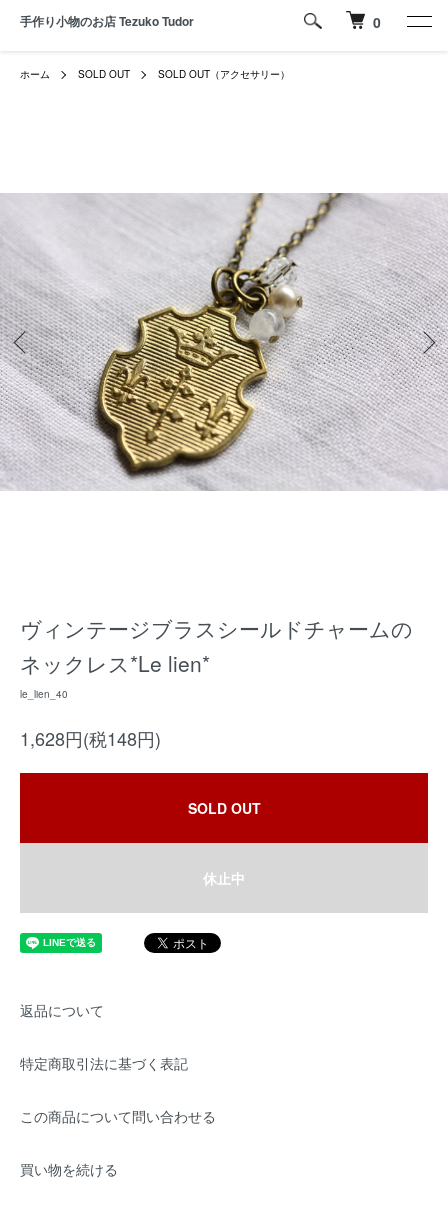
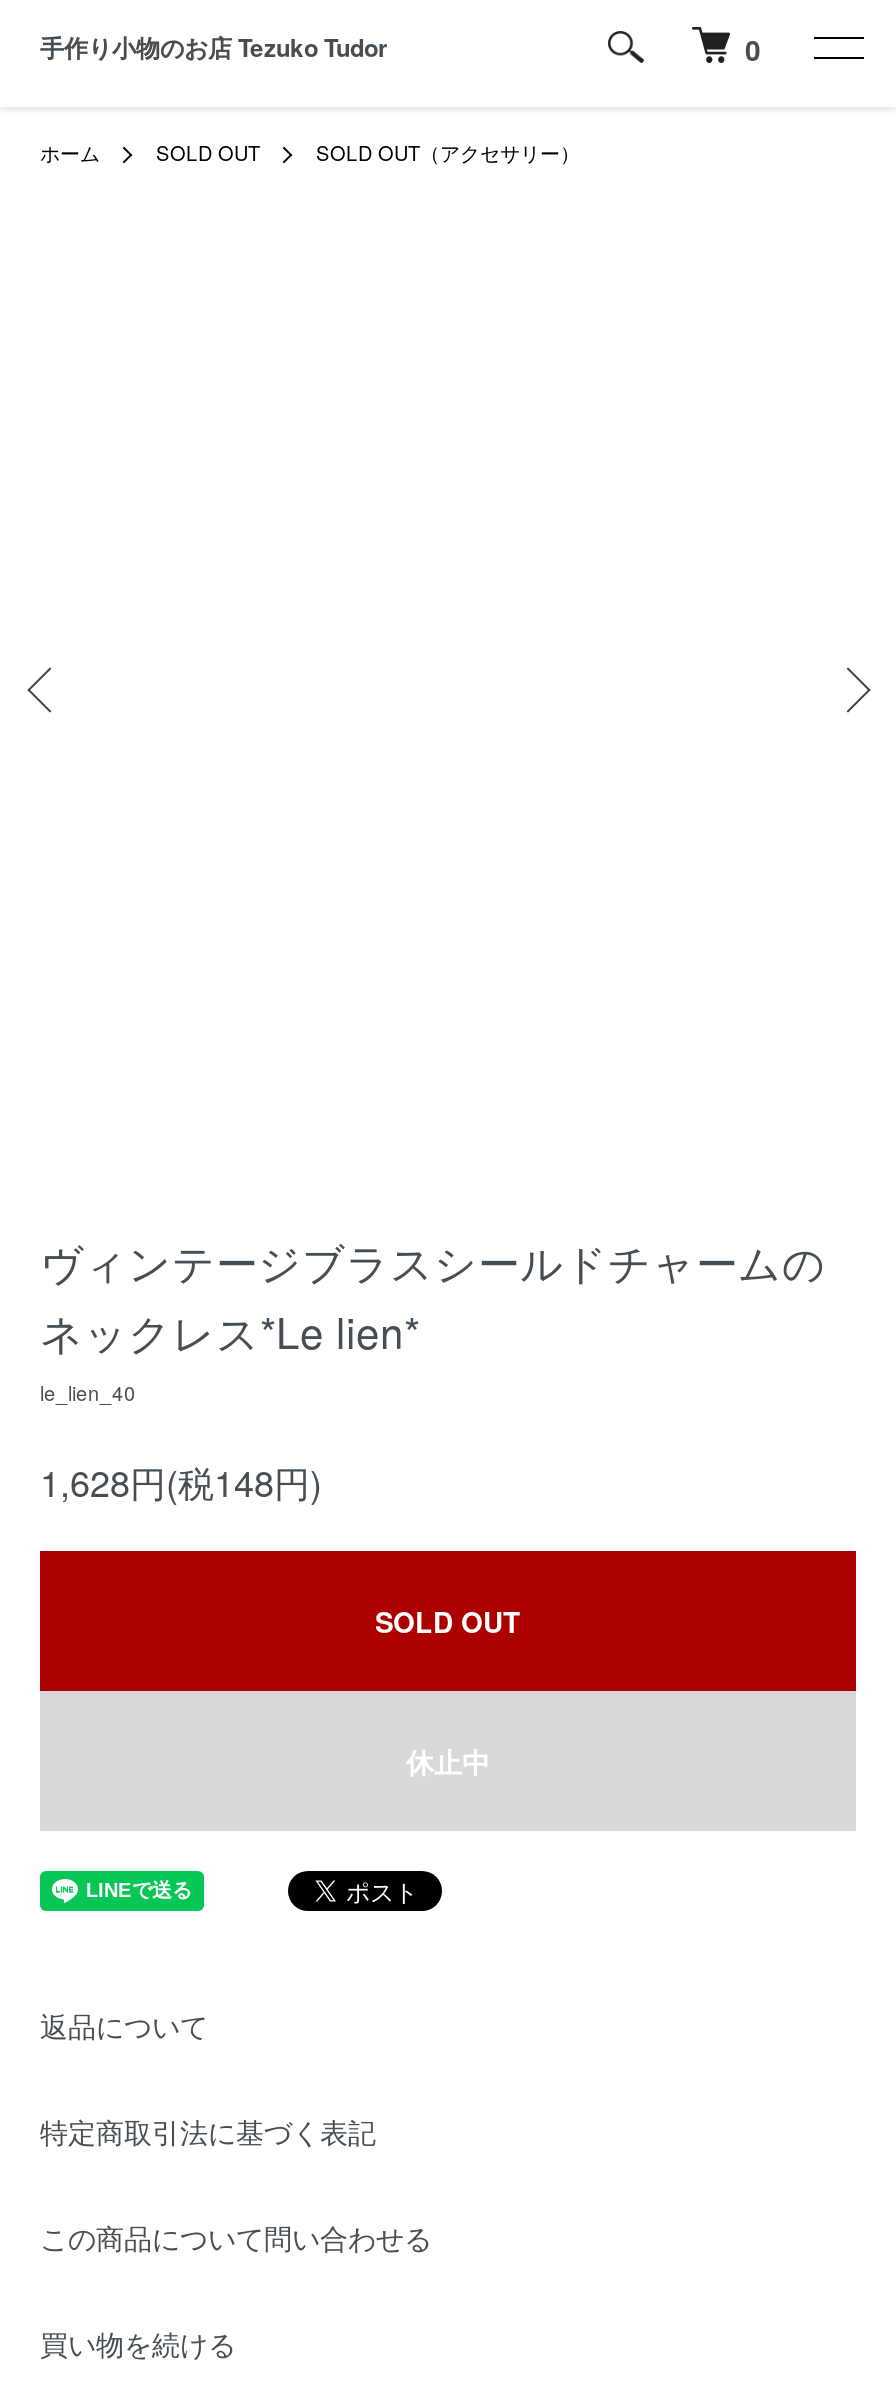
[3,192,445,491] [image] -> none

